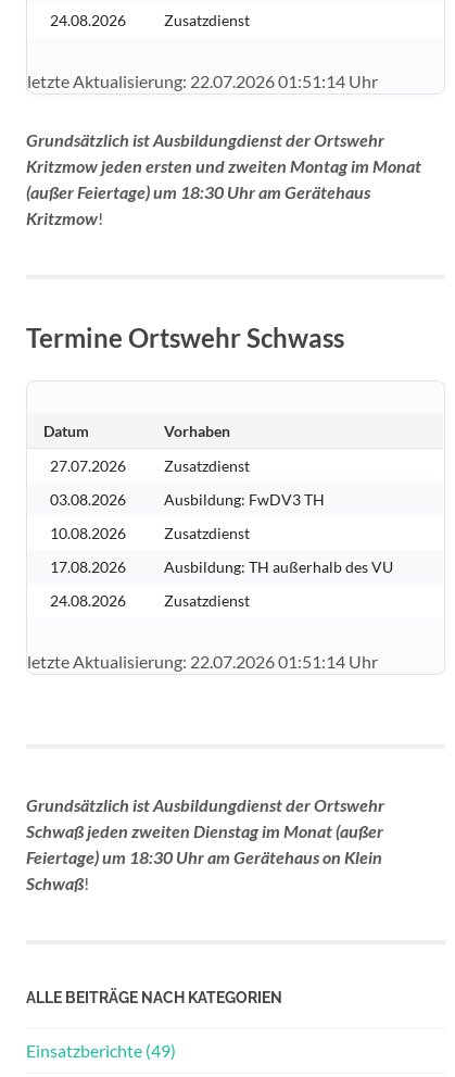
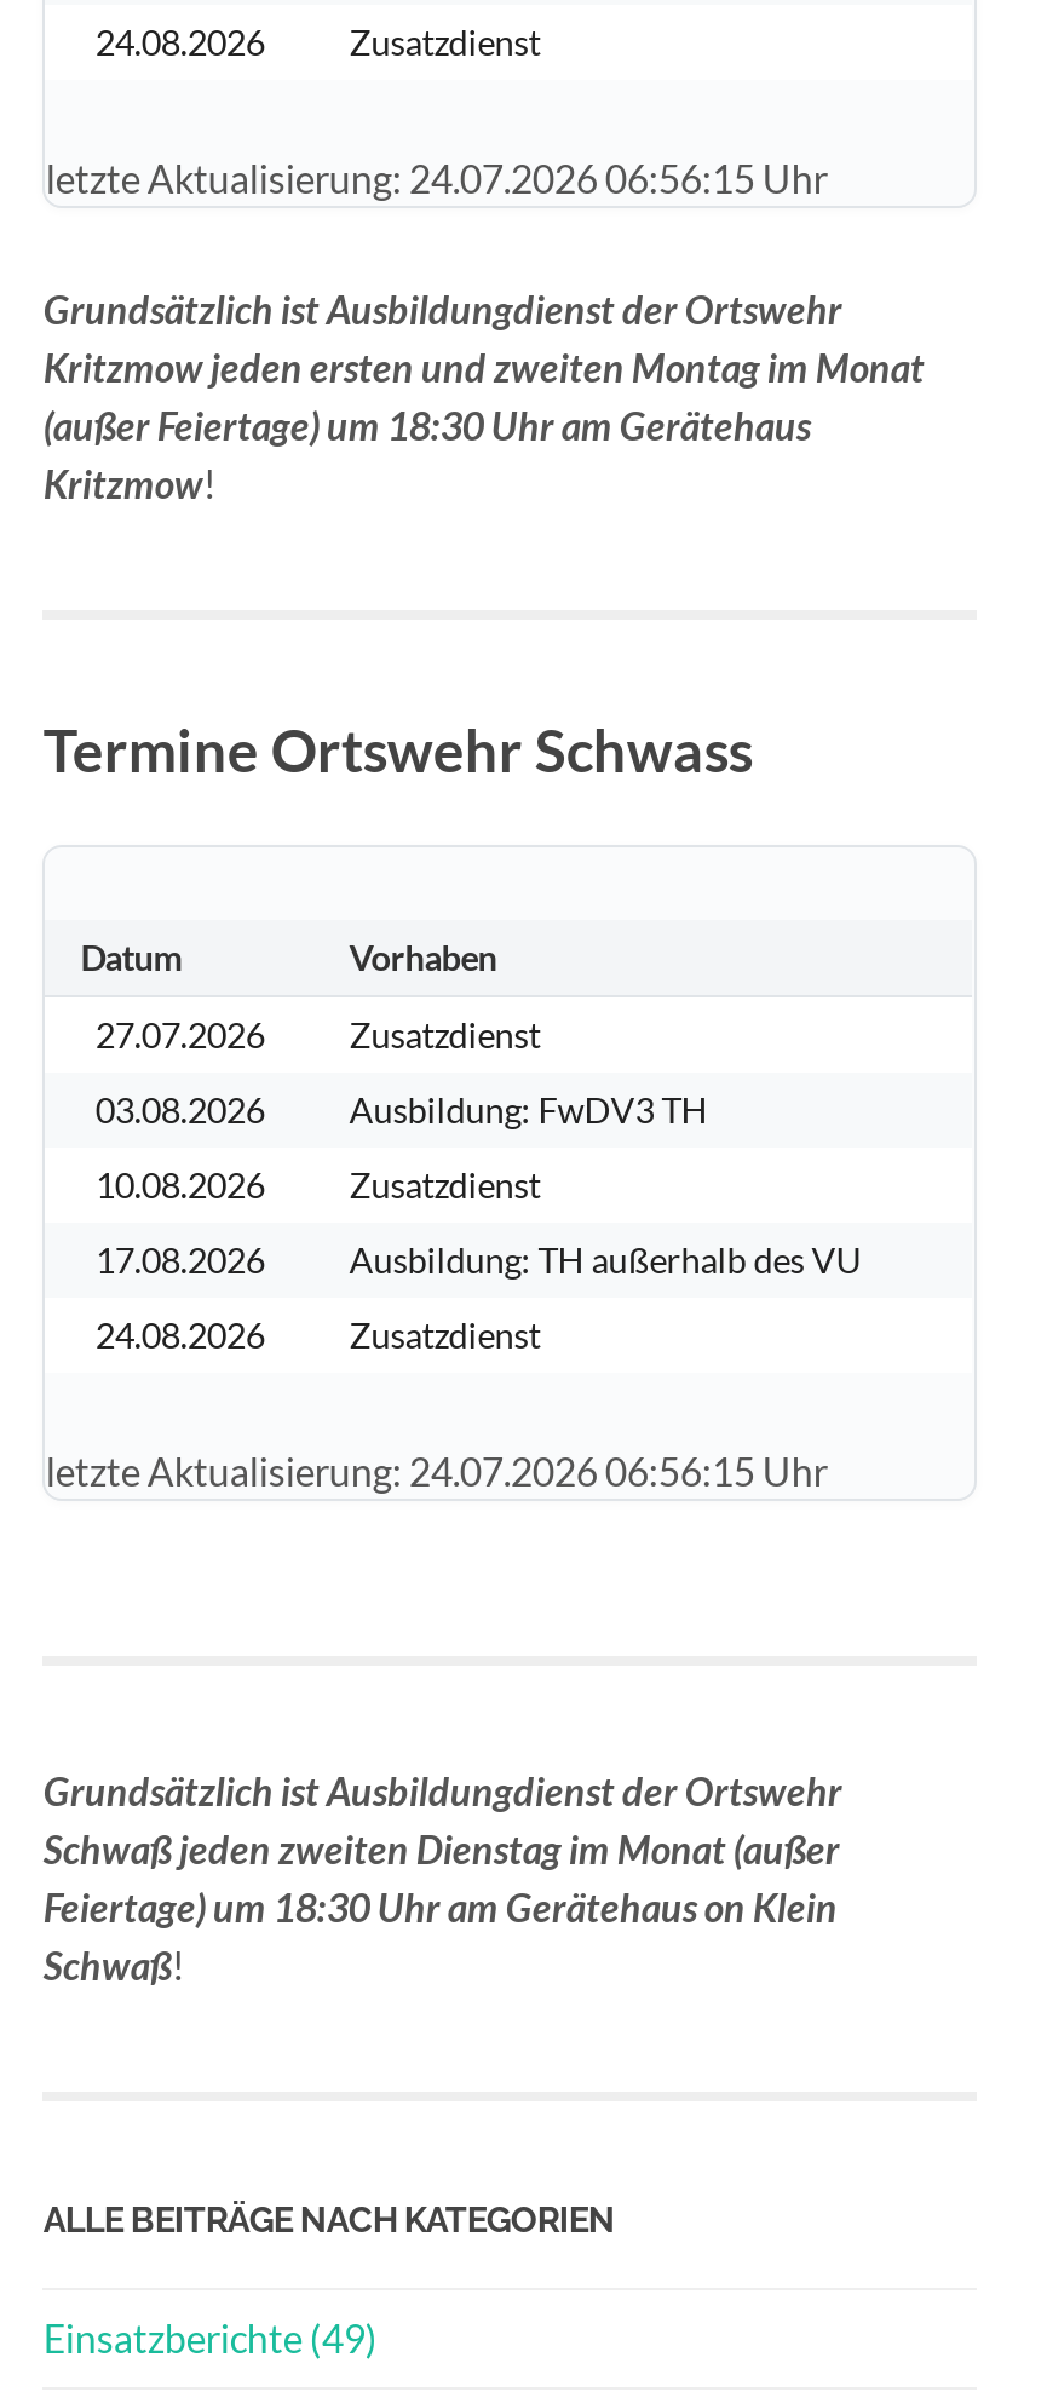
[28,70,378,91] letzte Aktualisierung: 22.07.2026 01:51:14 Uhr -> [46,154,828,200] letzte Aktualisierung: 24.07.2026 06:56:15 Uhr
[28,651,378,671] letzte Aktualisierung: 22.07.2026 01:51:14 Uhr -> [46,1447,828,1493] letzte Aktualisierung: 24.07.2026 06:56:15 Uhr

